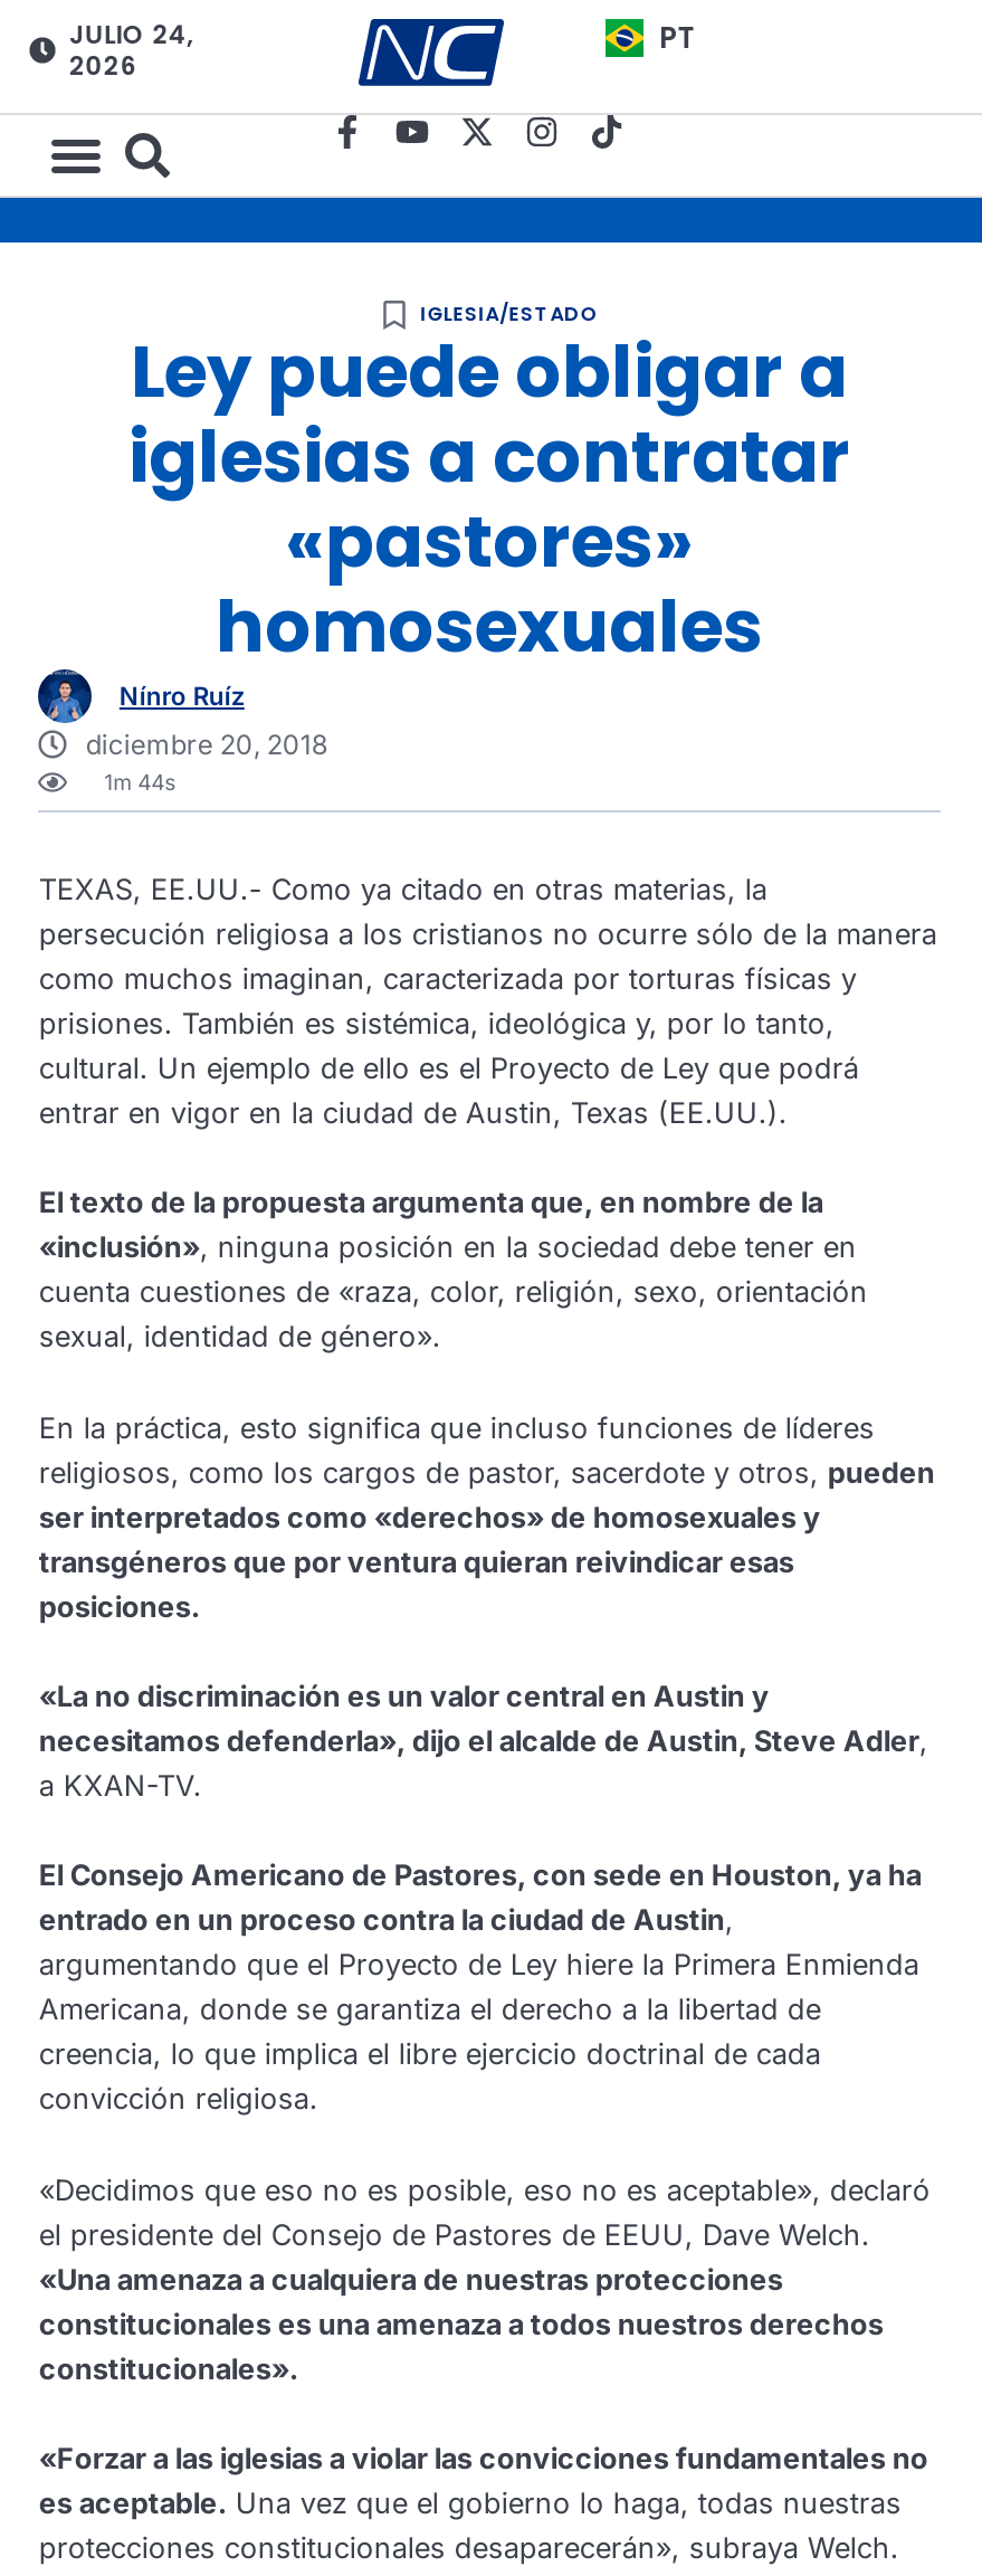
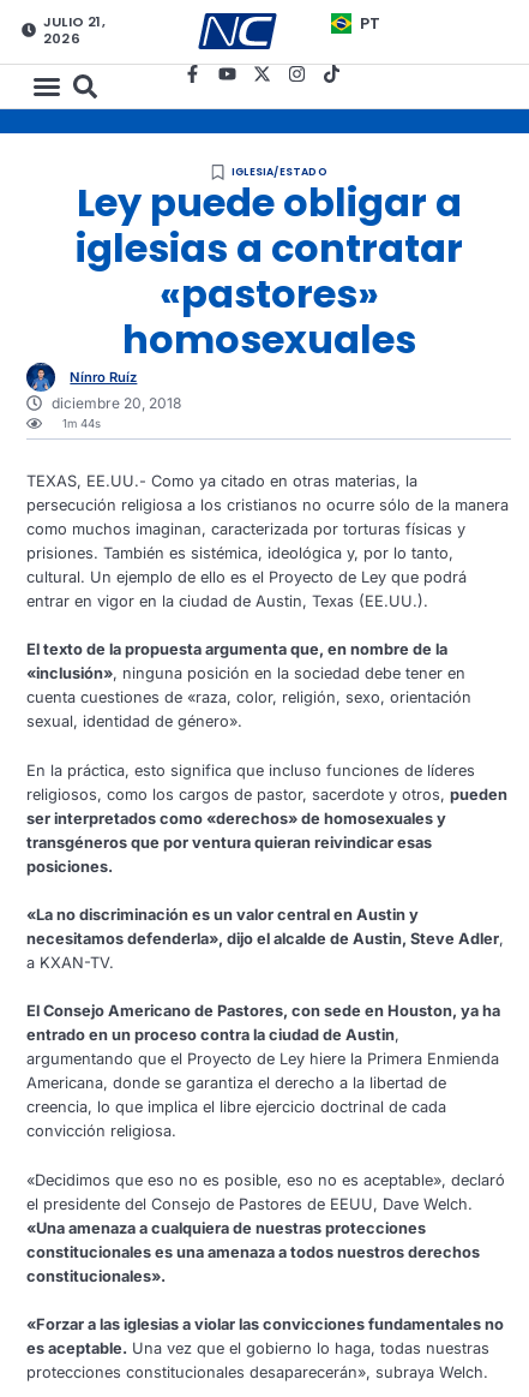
[69,17,194,53] JULIO 24, -> [43,12,105,31] JULIO 21,

